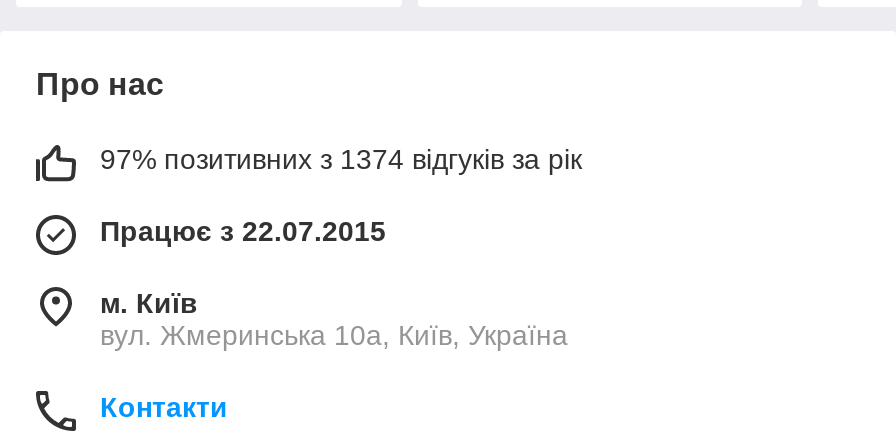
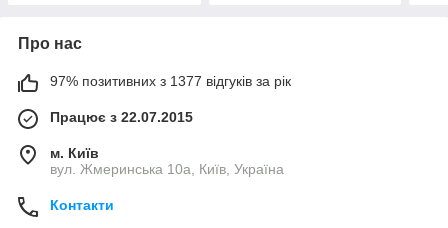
[100,144,582,176] 97% позитивних з 1374 відгуків за рік -> [50,73,291,89] 97% позитивних з 1377 відгуків за рік

